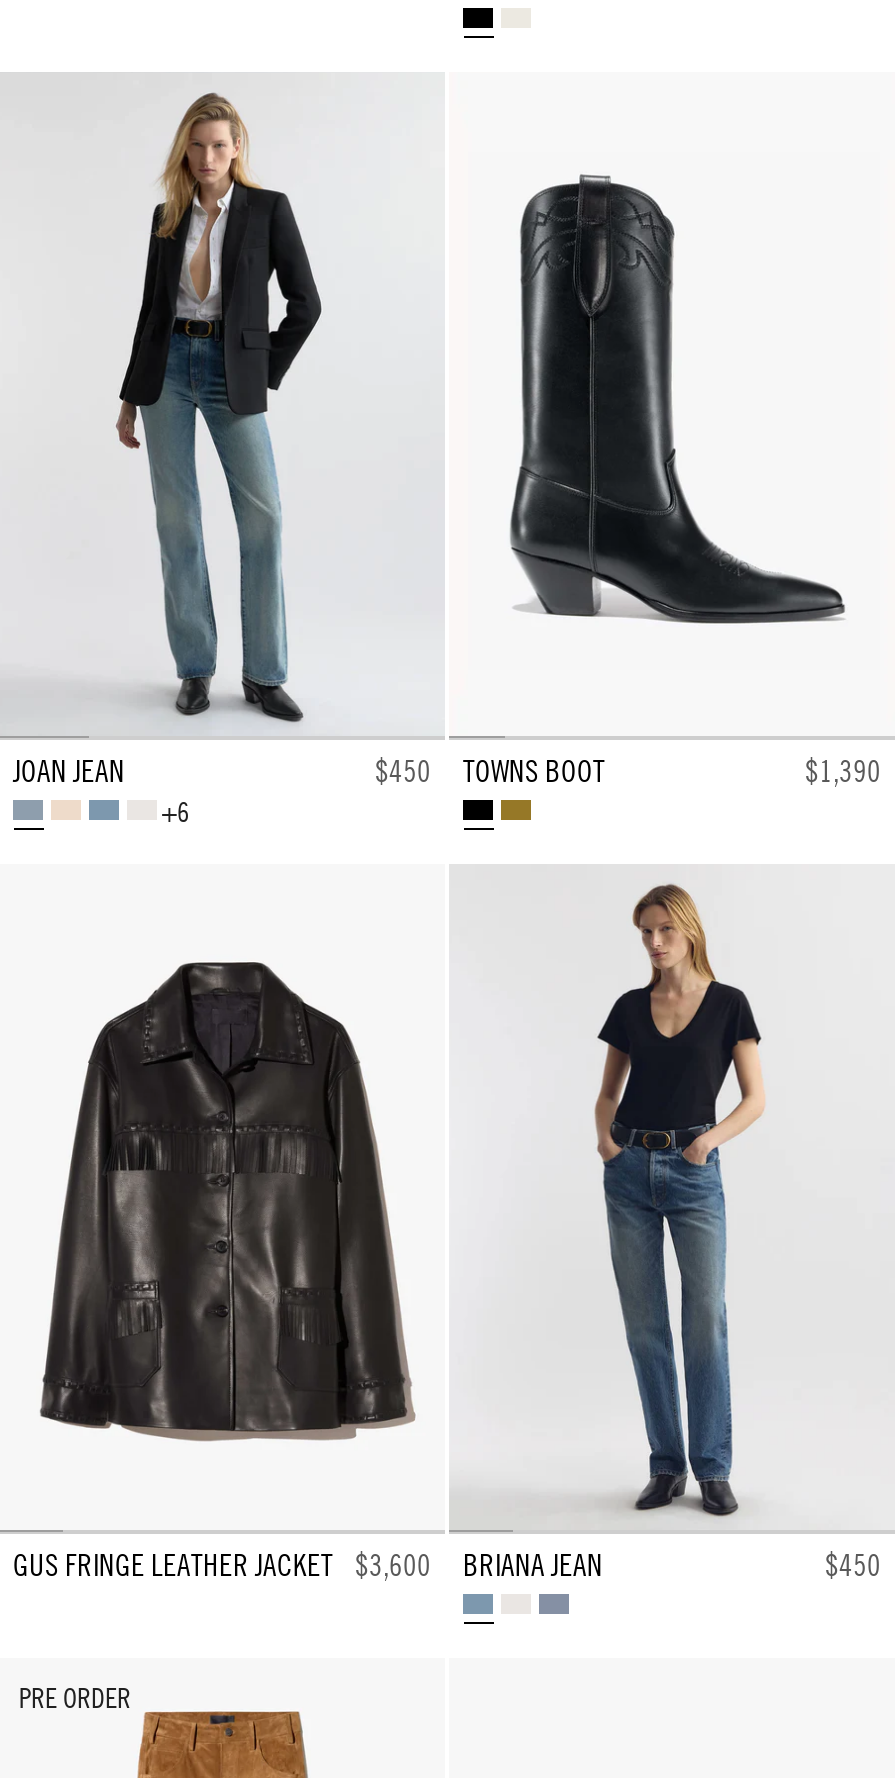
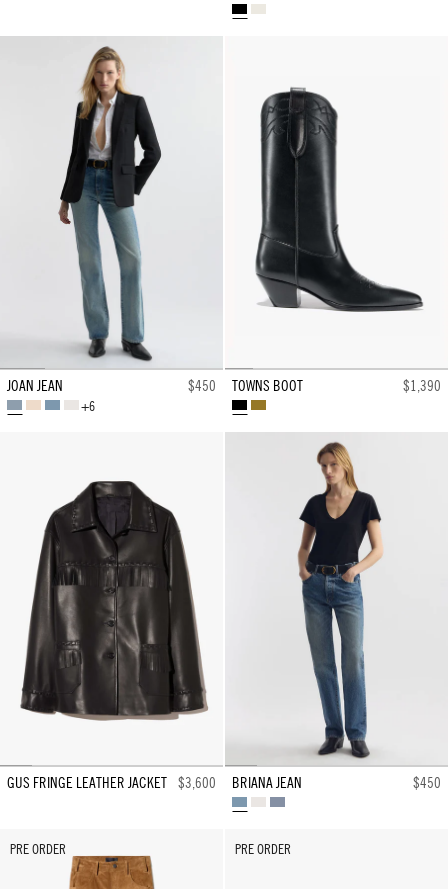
none -> [235,838,291,856] PRE ORDER

